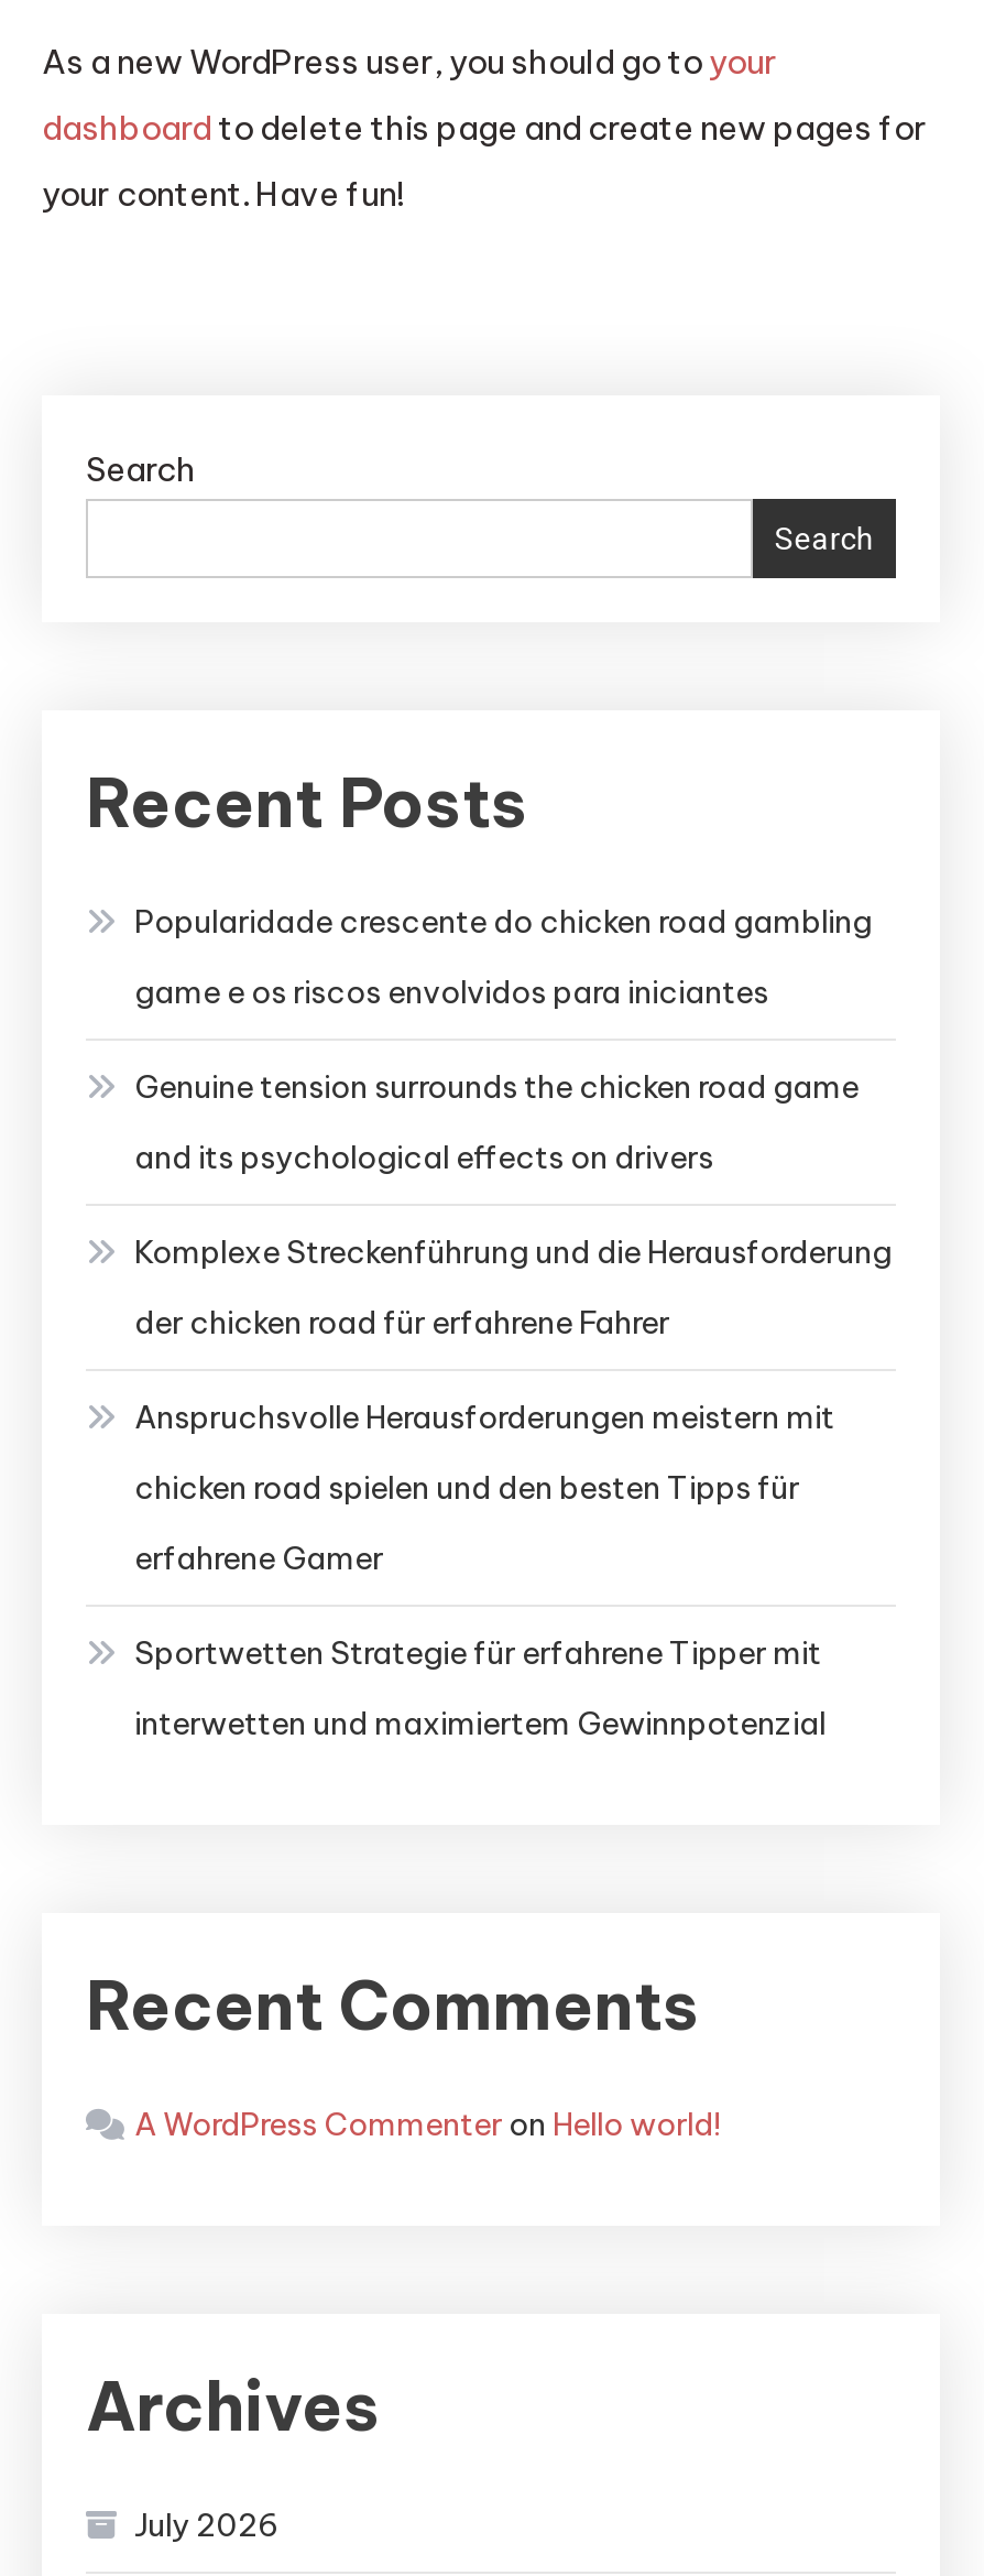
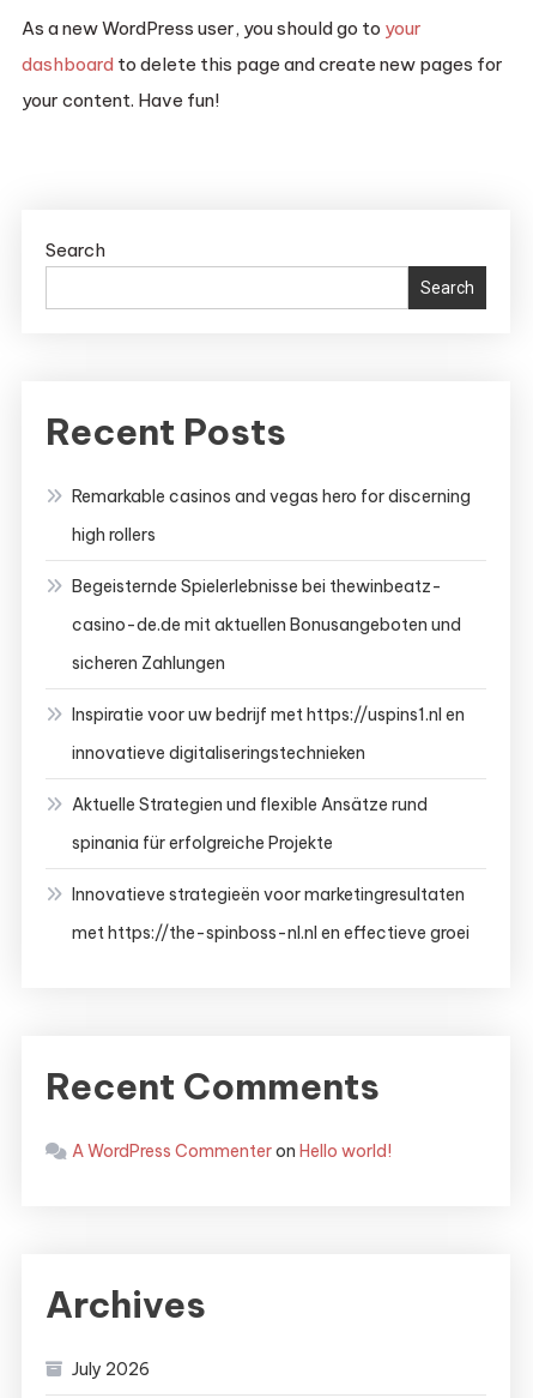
[134,902,872,942] Popularidade crescente do chicken road gambling -> [72,486,471,507] Remarkable casinos and vegas hero for discerning
[134,972,768,1012] game e os riscos envolvidos para iniciantes -> [72,524,156,546] high rollers
[134,1067,859,1107] Genuine tension surrounds the chicken road game -> [72,576,442,597] Begeisternde Spielerlebnisse bei thewinbeatz-
[134,1138,713,1177] and its psychological effects on drivers -> [72,614,461,635] casino-de.de mit aktuellen Bonusangeboten und
[134,1232,892,1272] Komplexe Streckenführung und die Herausforderung -> [72,652,225,674] sicheren Zahlungen
[134,1303,669,1343] der chicken road für erfahrene Fahrer -> [72,704,465,725] Inspiratie voor uw bedrijf met https://uspins1.nl en
[134,1398,834,1437] Anspruchsvolle Herausforderungen meistern mit -> [72,742,365,764] innovatieve digitaliseringstechnieken
[134,1468,799,1508] chicken road spielen und den besten Tipps für -> [72,794,428,815] Aktuelle Strategien und flexible Ansätze rund
[134,1539,383,1578] erfahrene Gamer -> [72,832,333,854] spinania für erfolgreiche Projekte
[134,1633,821,1673] Sportwetten Strategie für erfahrene Tipper mit -> [72,884,465,905] Innovatieve strategieën voor marketingresultaten
[134,1704,826,1743] interwetten und maximiertem Gewinnpotenzial -> [72,922,470,944] met https://the-spinboss-nl.nl en effectieve groei

